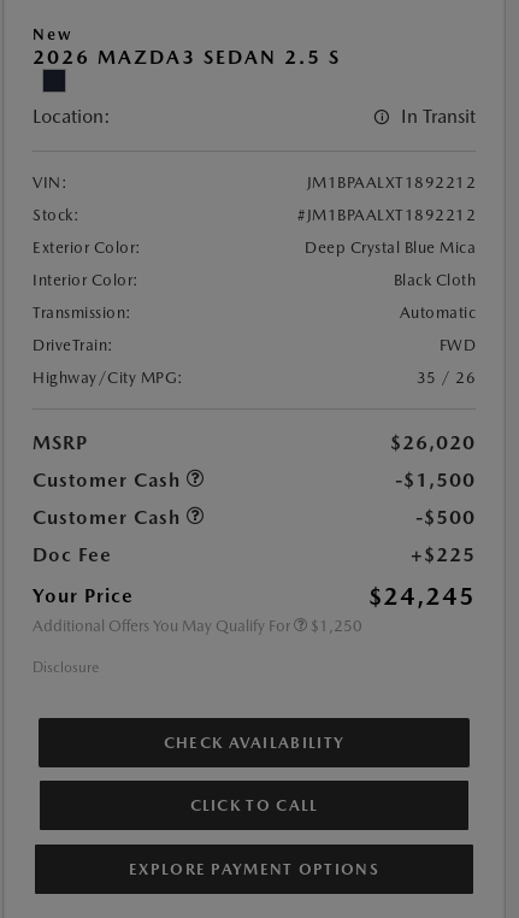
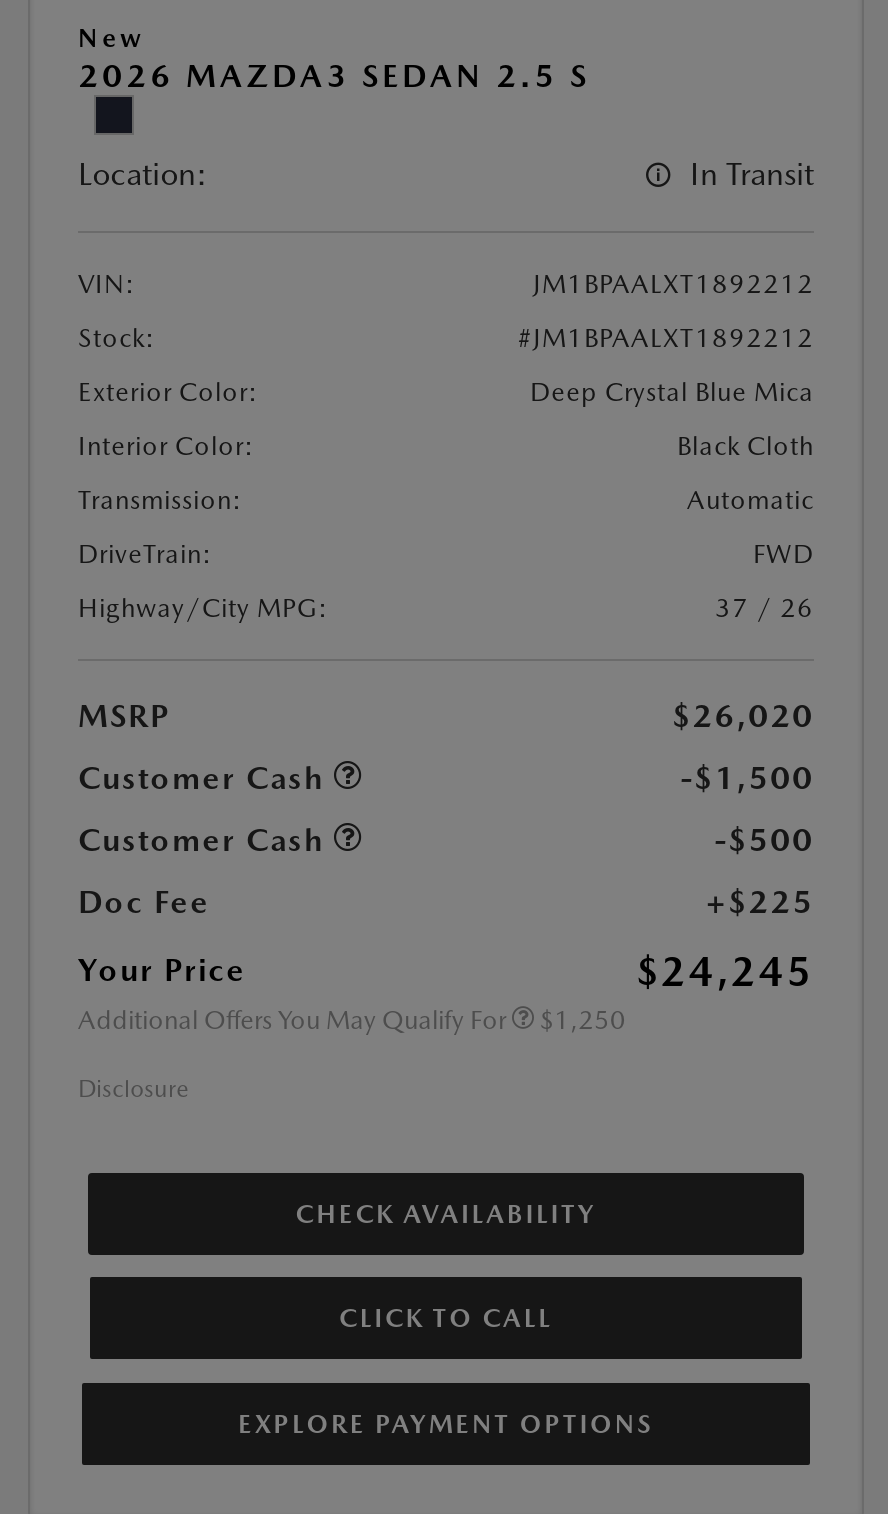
[416,368,476,386] 35 / 26 -> [715,593,814,623] 37 / 26

